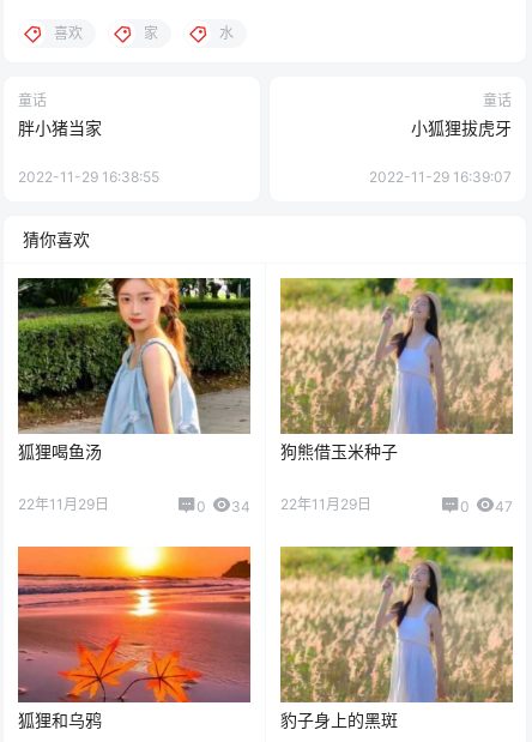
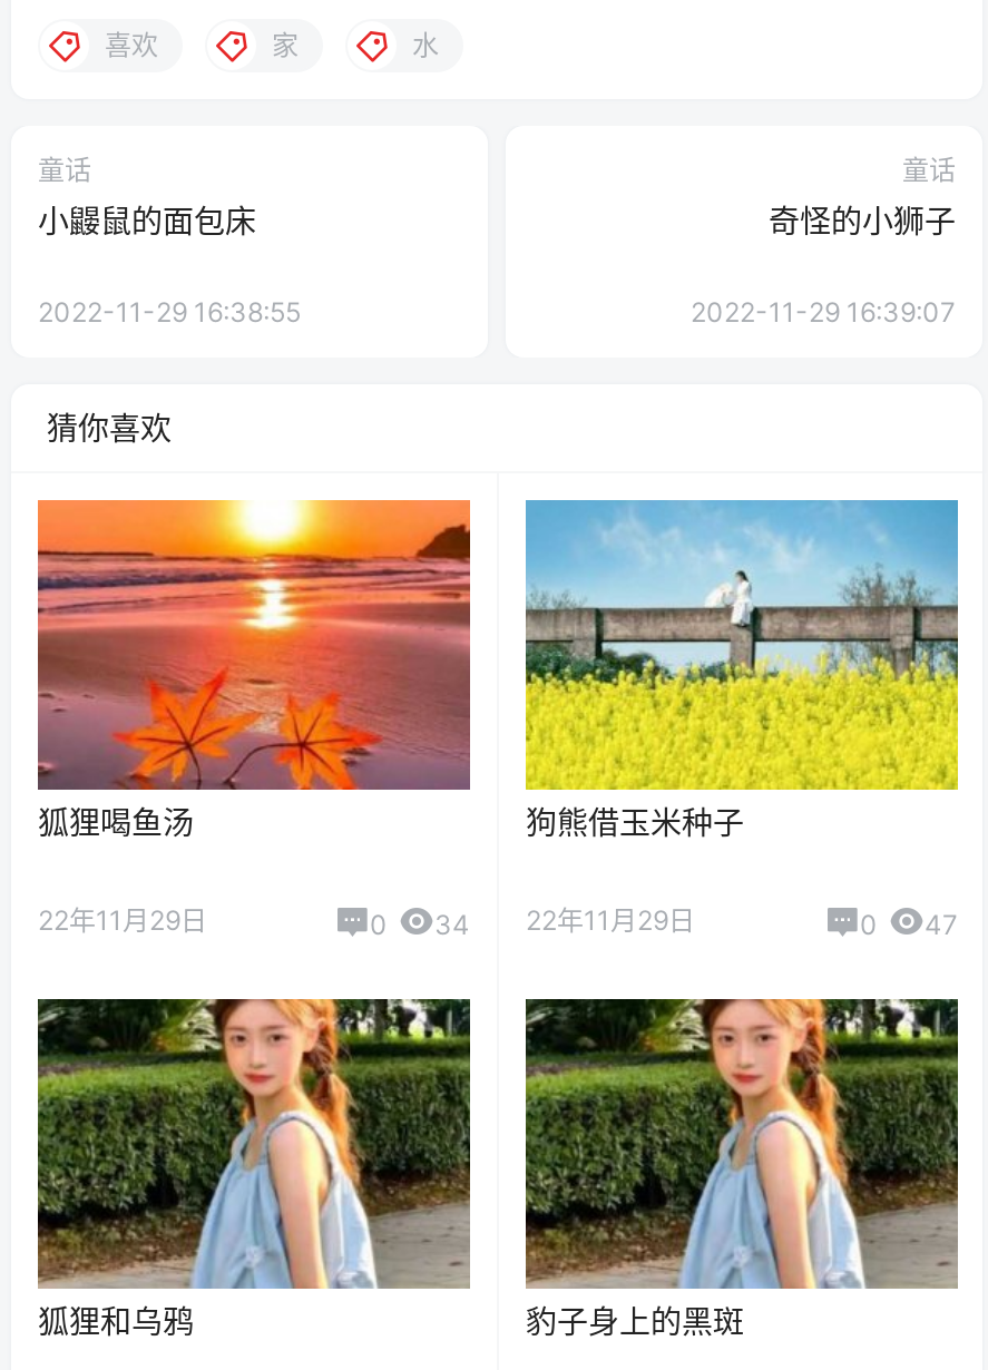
[18,118,102,138] 胖小猪当家 -> [38,202,256,240] 小鼹鼠的面包床
[411,118,512,138] 小狐狸拔虎牙 -> [769,202,956,240] 奇怪的小狮子
moved [17,277,252,435] -> [36,997,472,1291]: [image]
[279,277,514,435] [image] -> [524,498,960,792] [image]
moved [17,545,252,704] -> [36,498,472,792]: [image]
[279,545,514,704] [image] -> [524,997,960,1291] [image]

